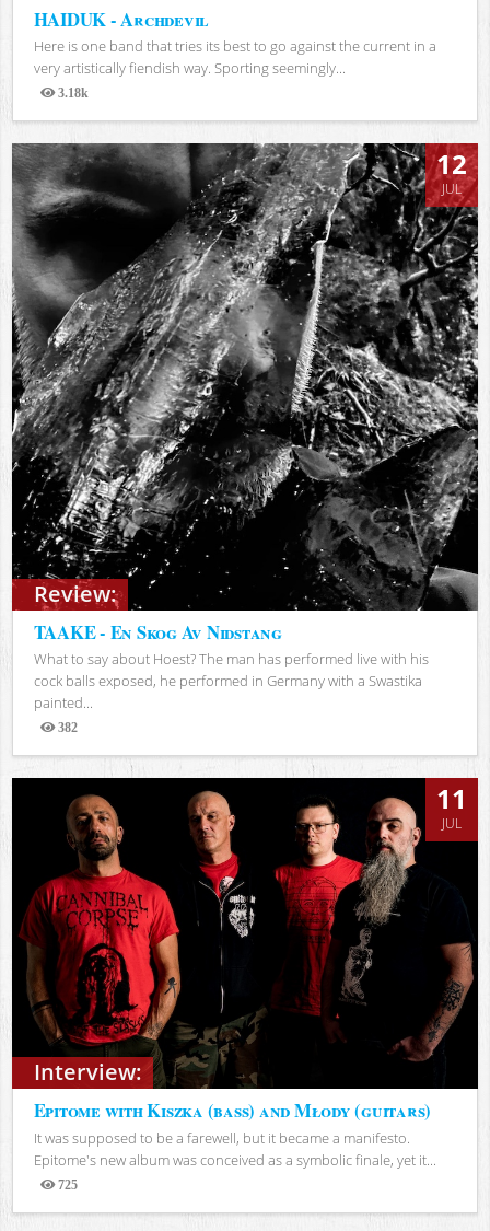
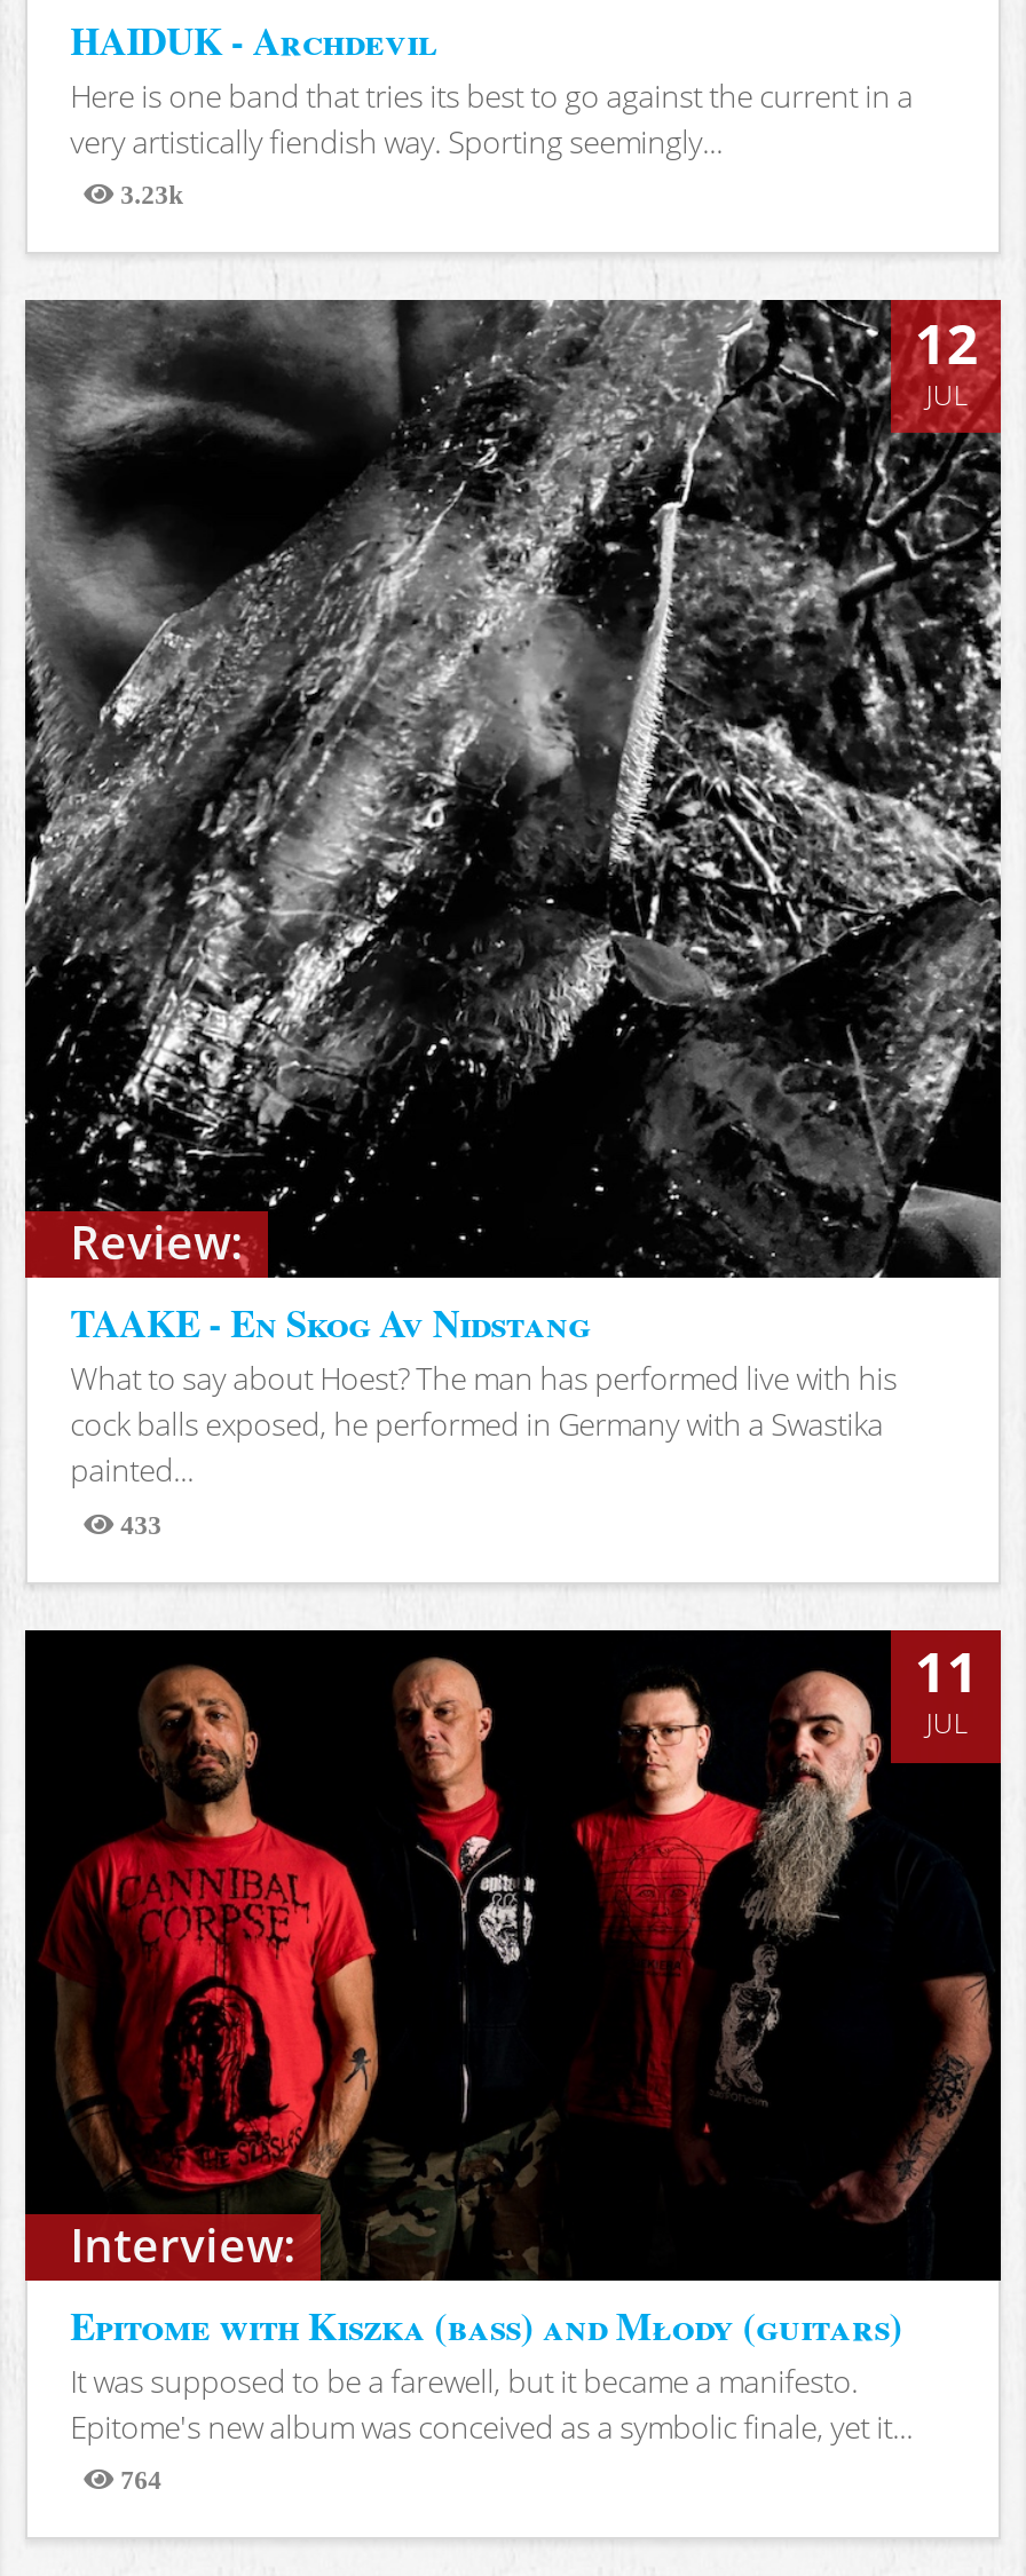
[54,87,88,99] 3.18k -> [114,181,185,207] 3.23k
[54,722,77,734] 382 -> [114,1510,162,1535] 433
[54,1178,77,1190] 725 -> [114,2466,162,2491] 764

